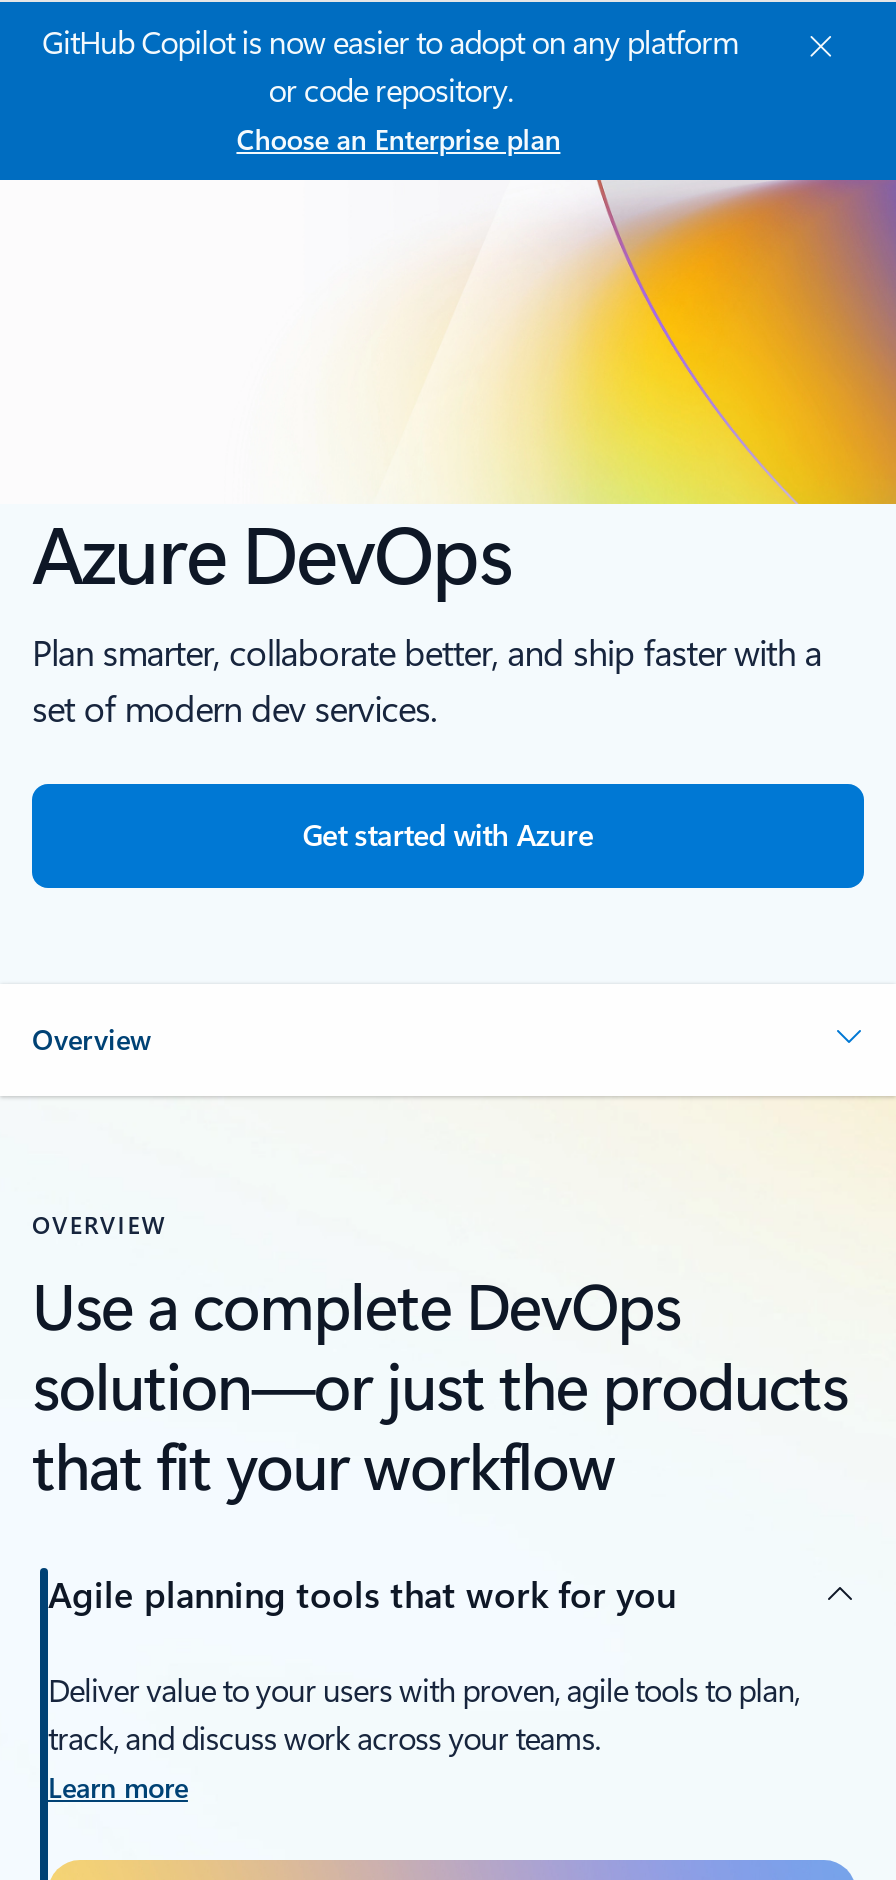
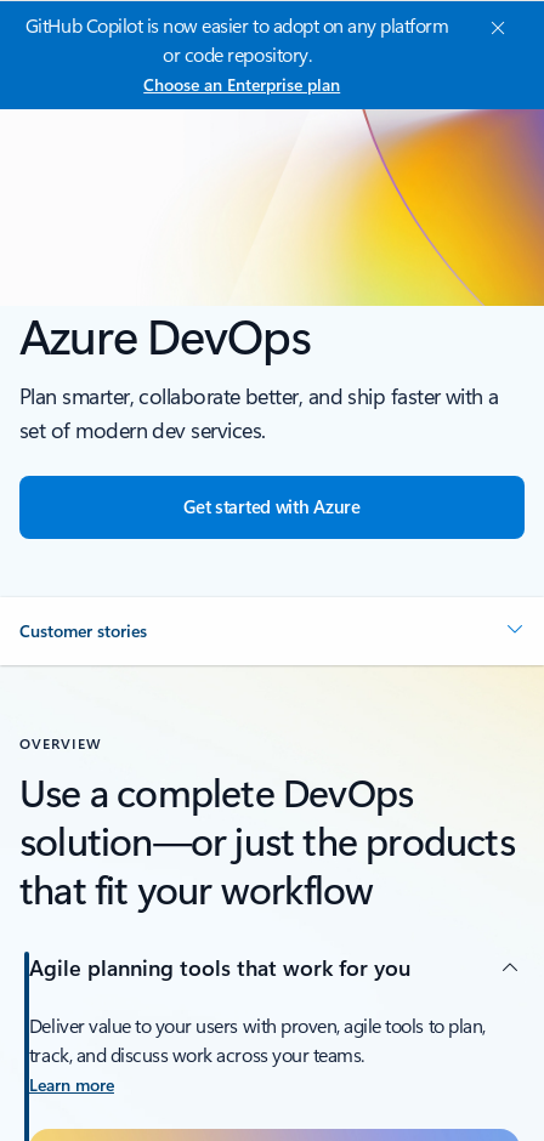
[32,1021,152,1059] Overview -> [19,620,147,643] Customer stories

